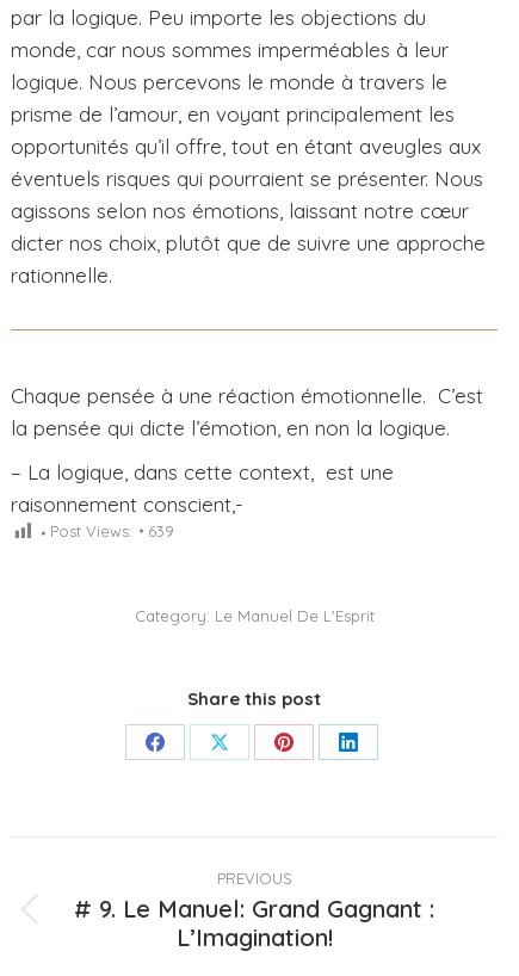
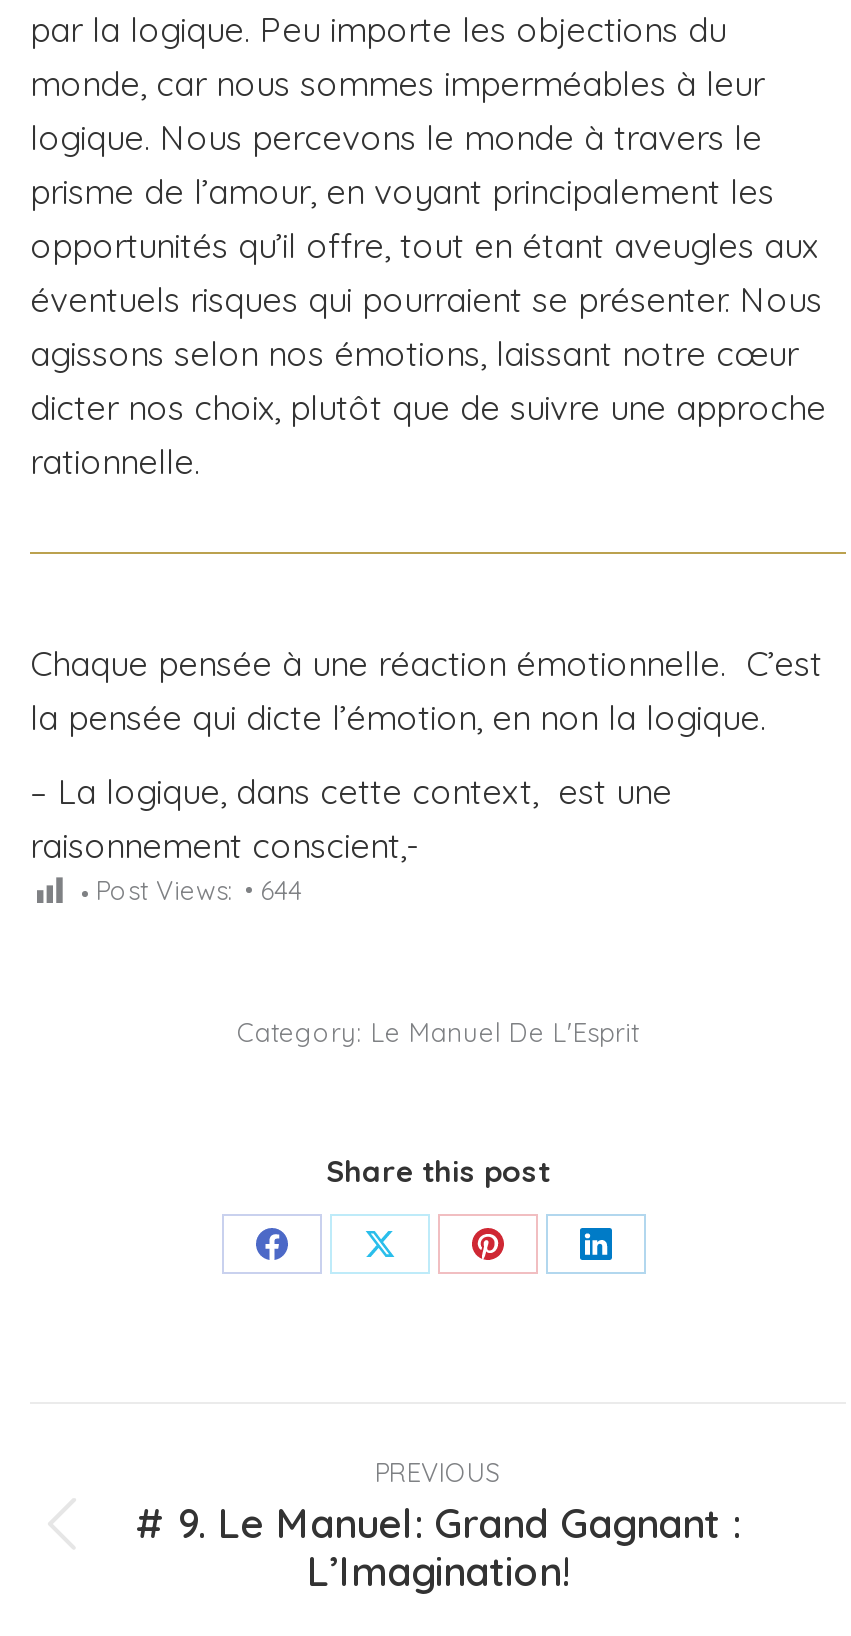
[50,521,174,540] Post Views: 639 -> [96,874,302,906] Post Views: 644

